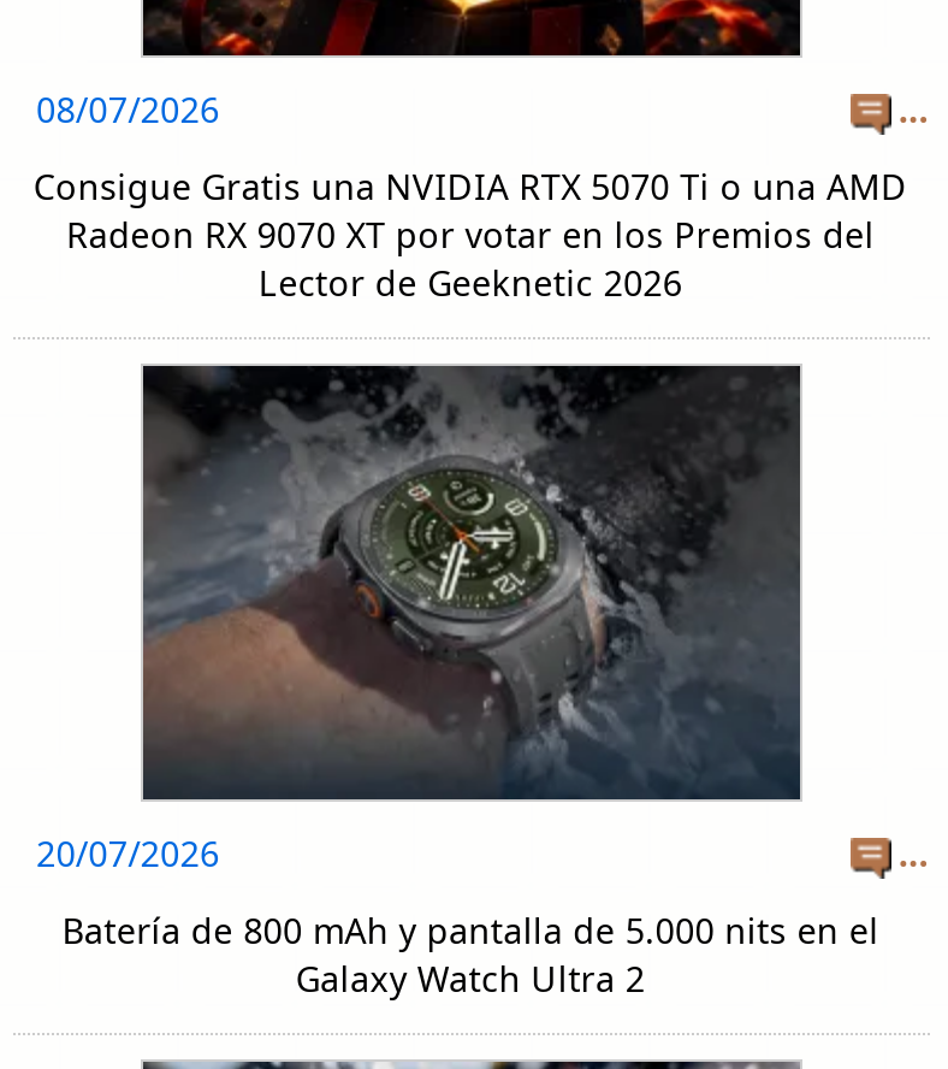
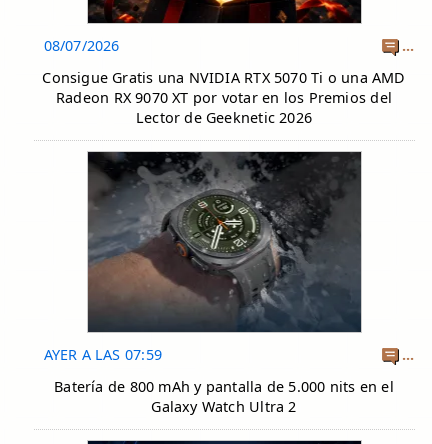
[36,830,219,876] 20/07/2026 -> [43,345,162,364] AYER A LAS 07:59

